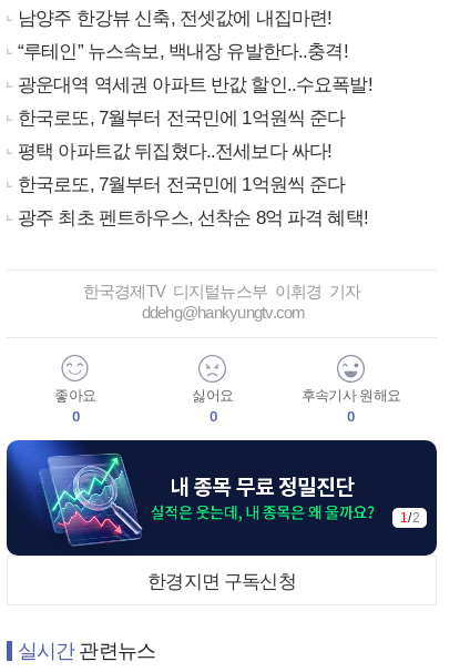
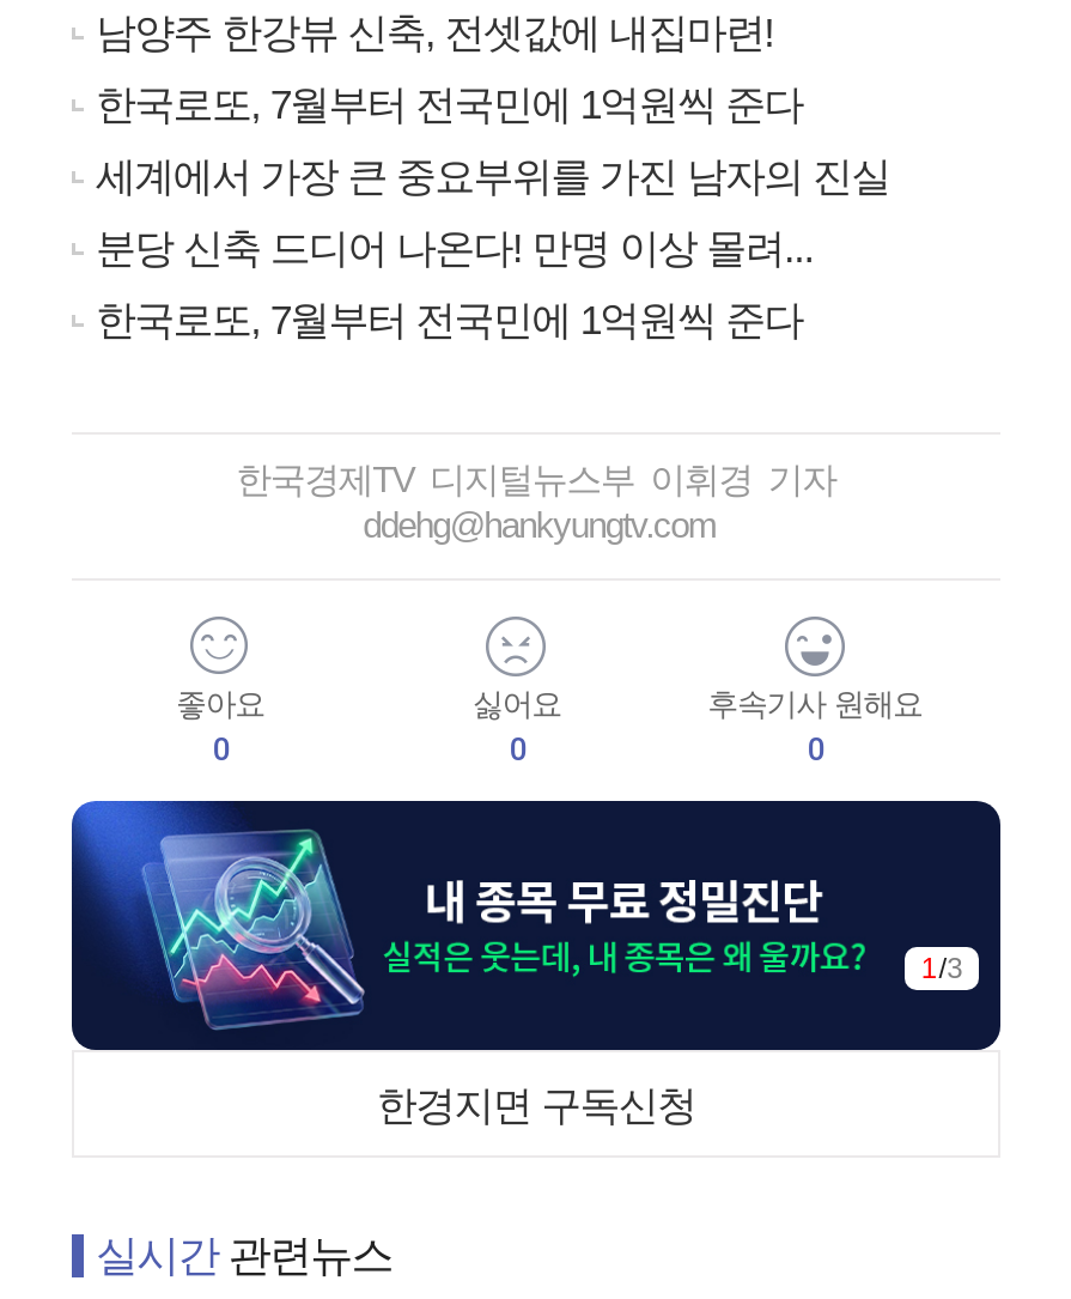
[18,41,372,96] “루테인” 뉴스속보, 백내장 유발한다..충격! | 광운대역 역세권 아파트 반값 할인..수요폭발! -> none
[18,141,332,162] 평택 아파트값 뒤집혔다..전세보다 싸다! -> [96,155,890,272] 세계에서 가장 큰 중요부위를 가진 남자의 진실 | 분당 신축 드디어 나온다! 만명 이상 몰려...
[18,208,368,229] 광주 최초 펜트하우스, 선착순 8억 파격 혜택! -> none
[400,510,419,525] 1/2 -> [921,951,962,985] 1/3

